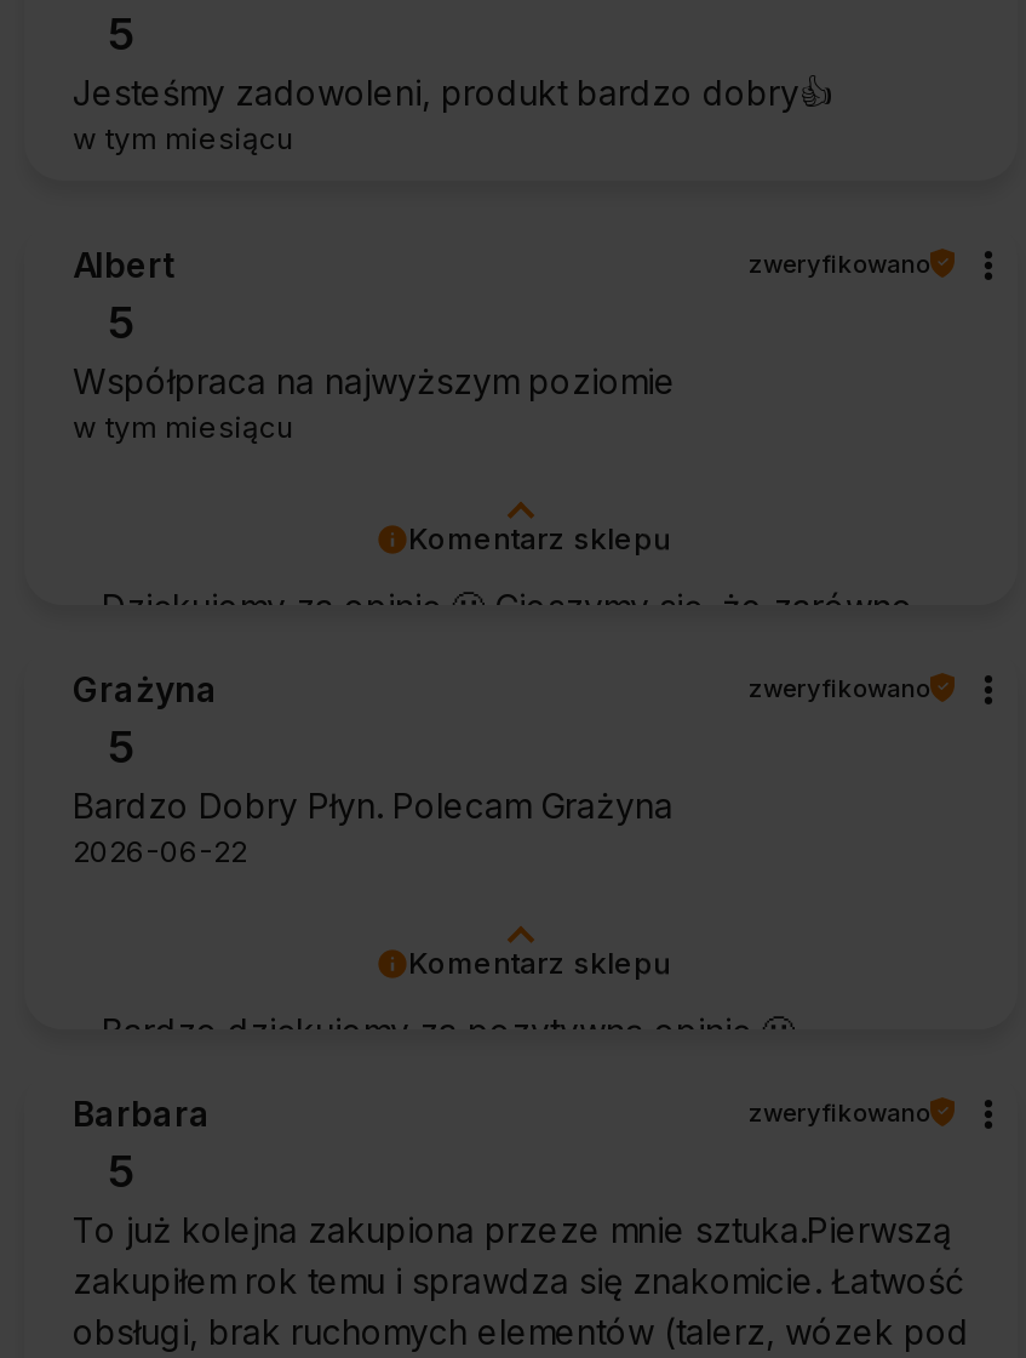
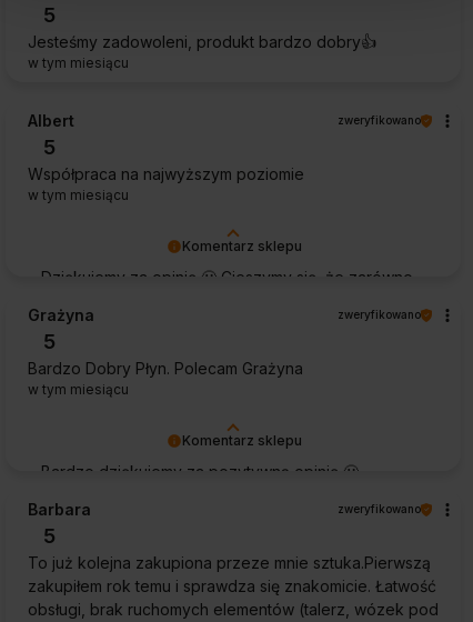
[73,832,247,869] 2026-06-22 -> [28,381,129,398] w tym miesiącu

